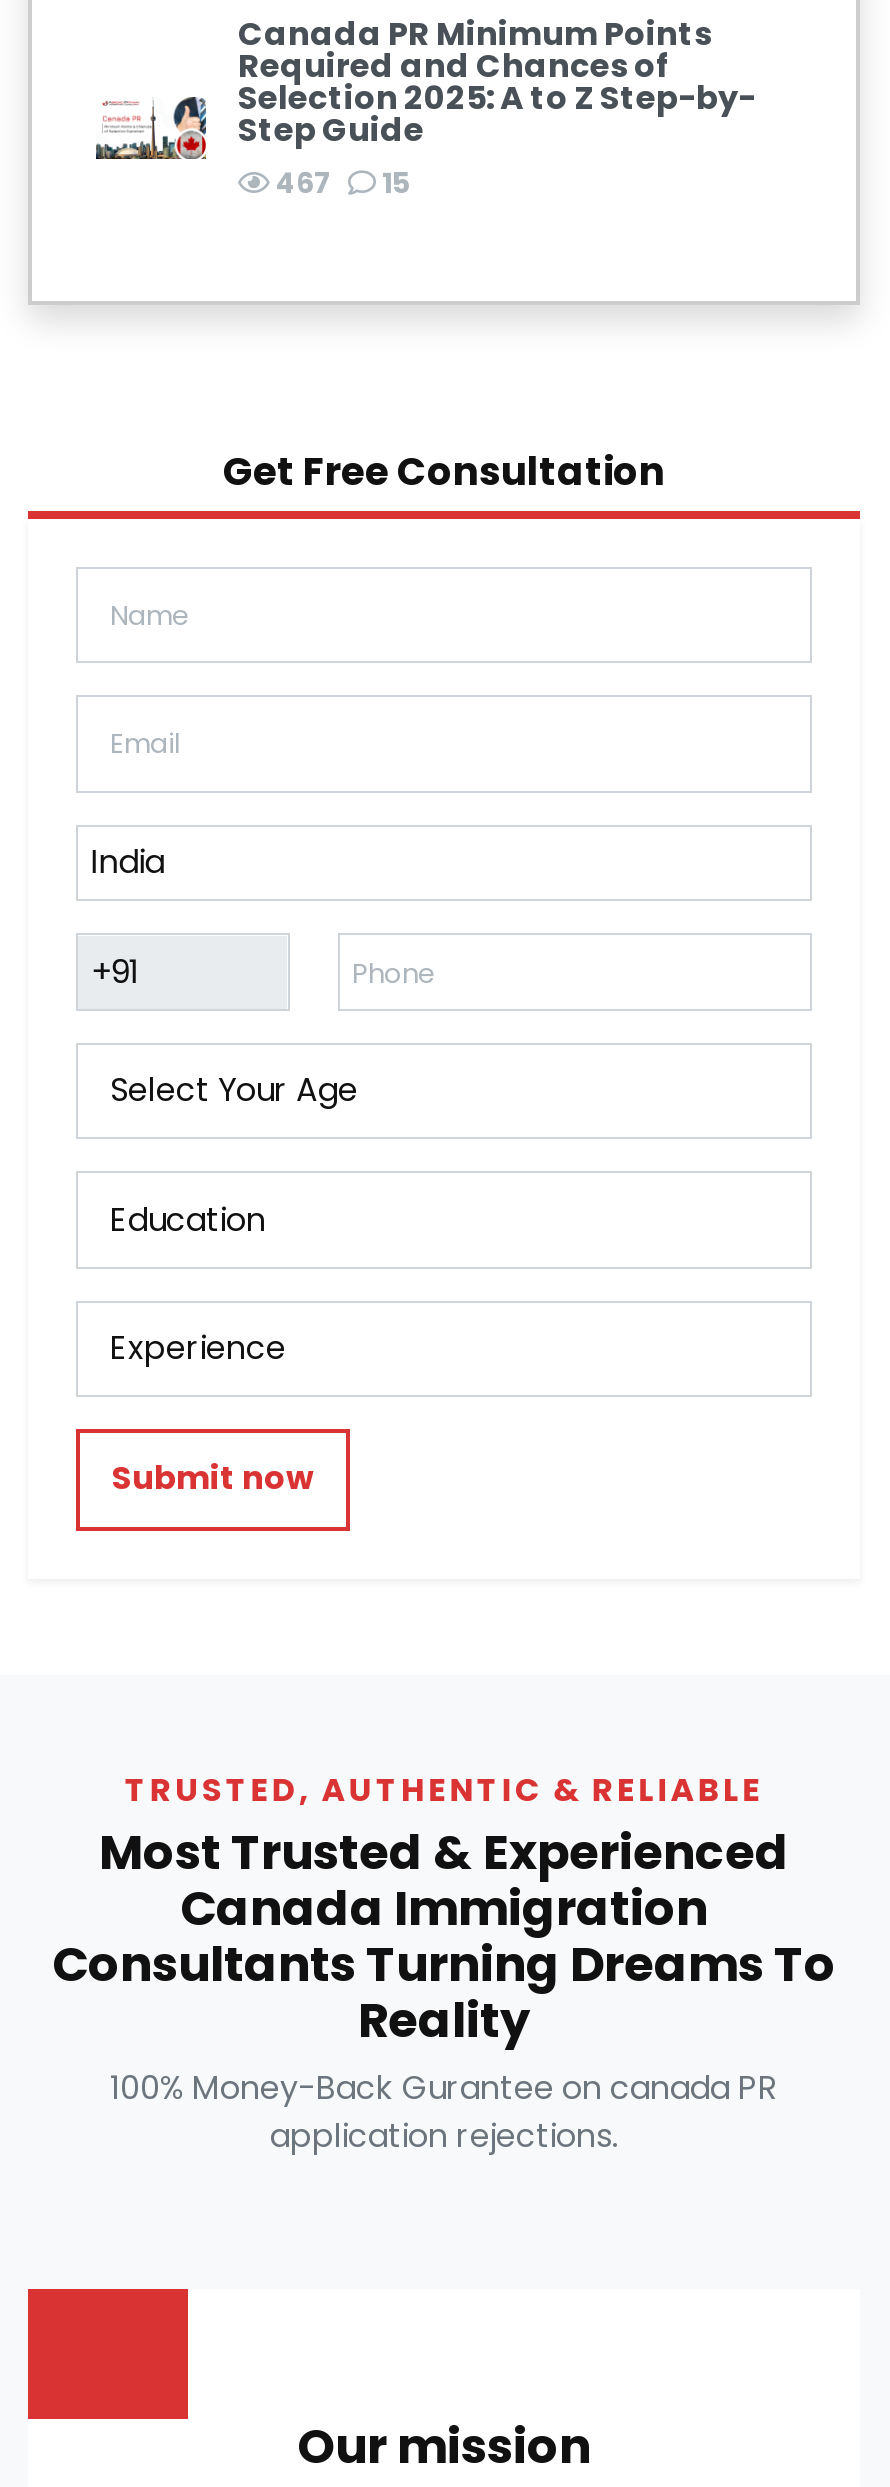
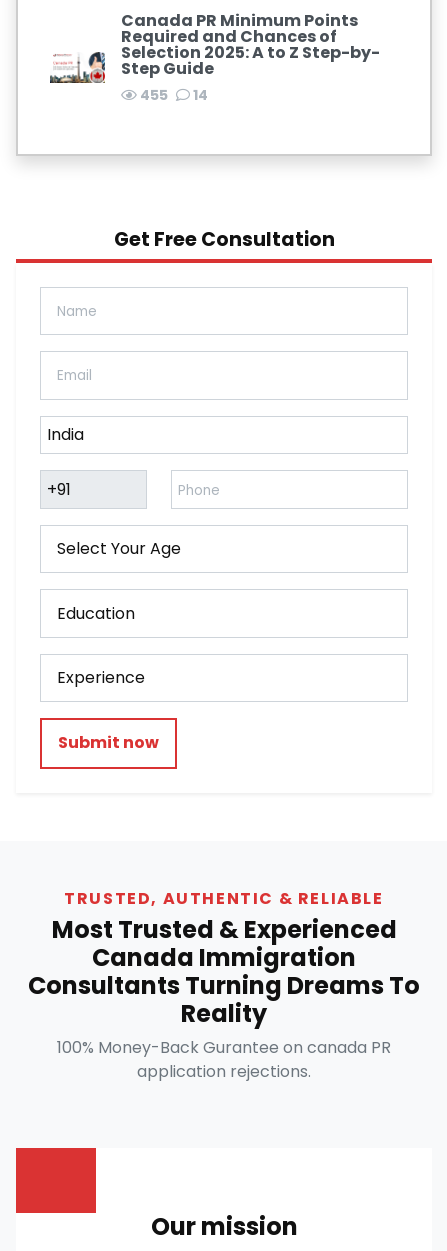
[270,163,332,203] 467 -> [137,85,168,105] 455
[376,163,410,203] 15 -> [190,85,208,105] 14

